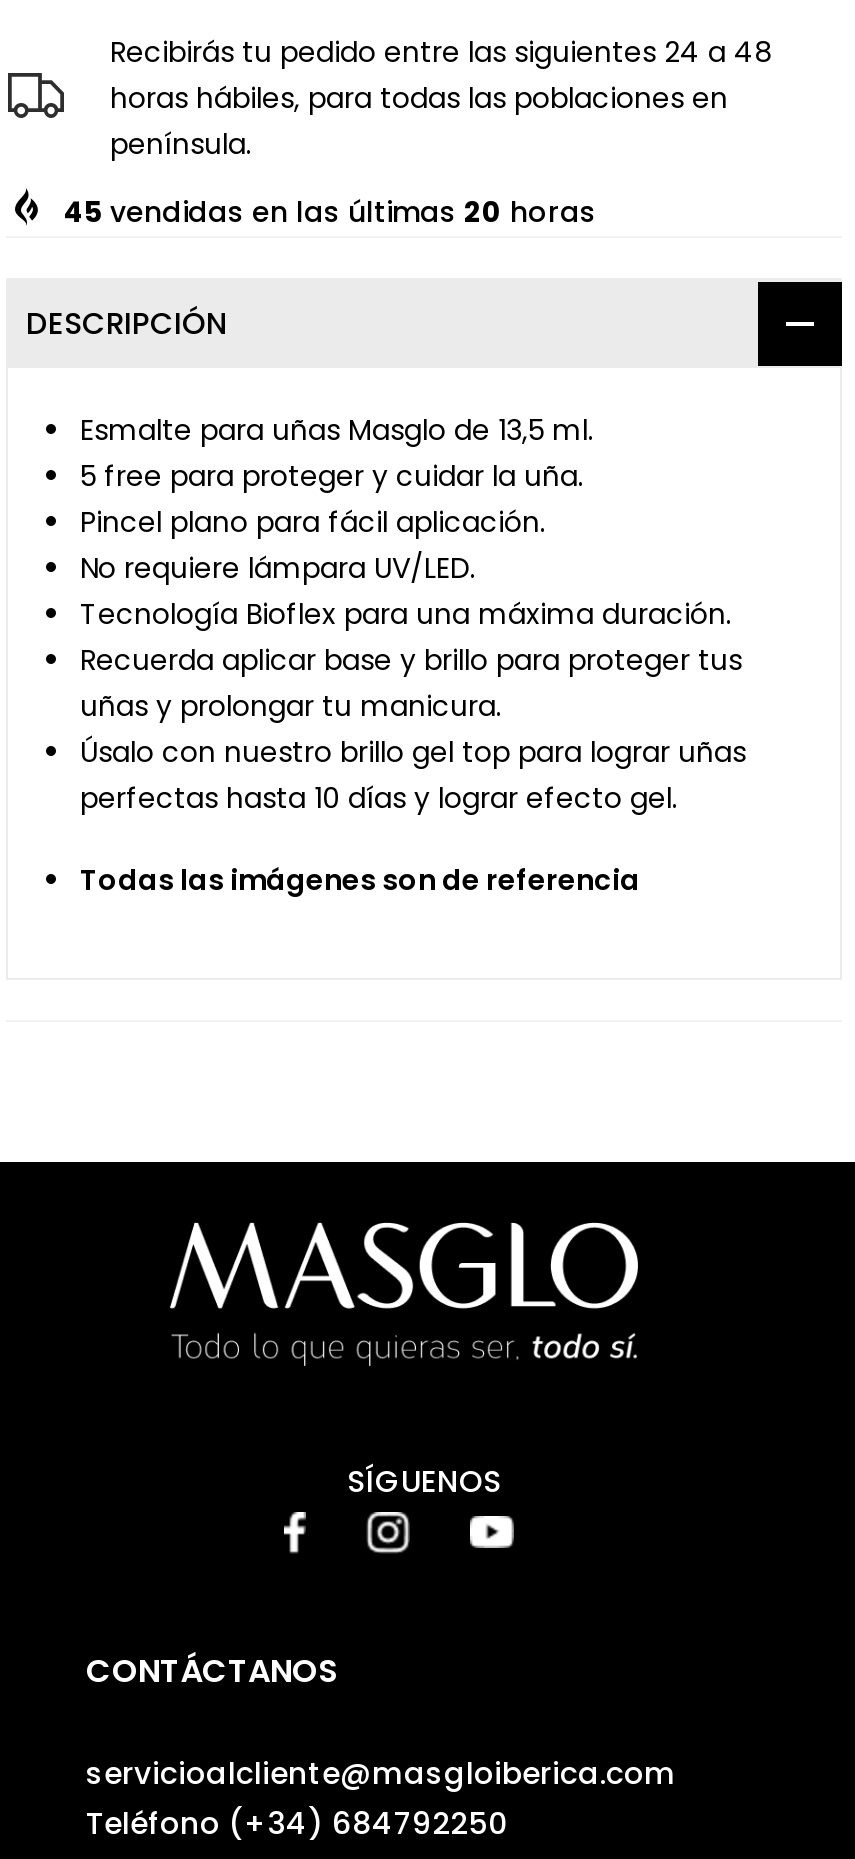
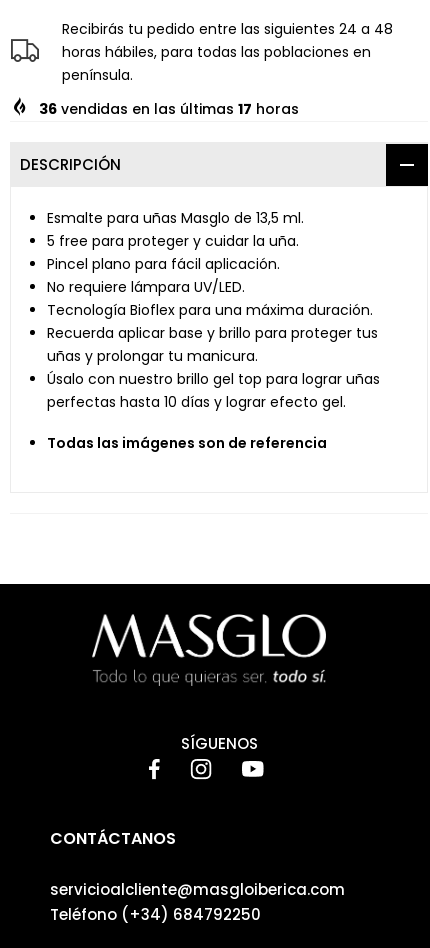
[64,192,596,232] 45 vendidas en las últimas 20 horas -> [39,99,299,119] 36 vendidas en las últimas 17 horas

